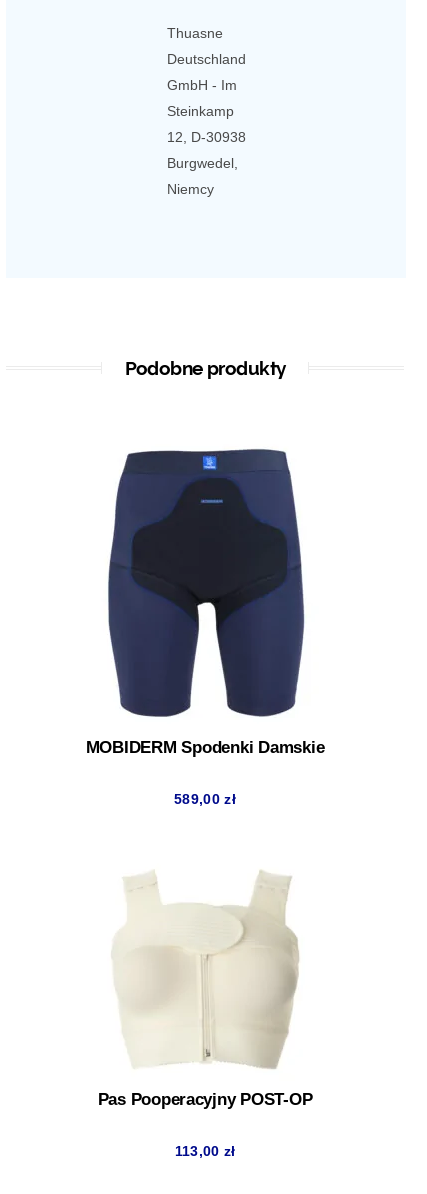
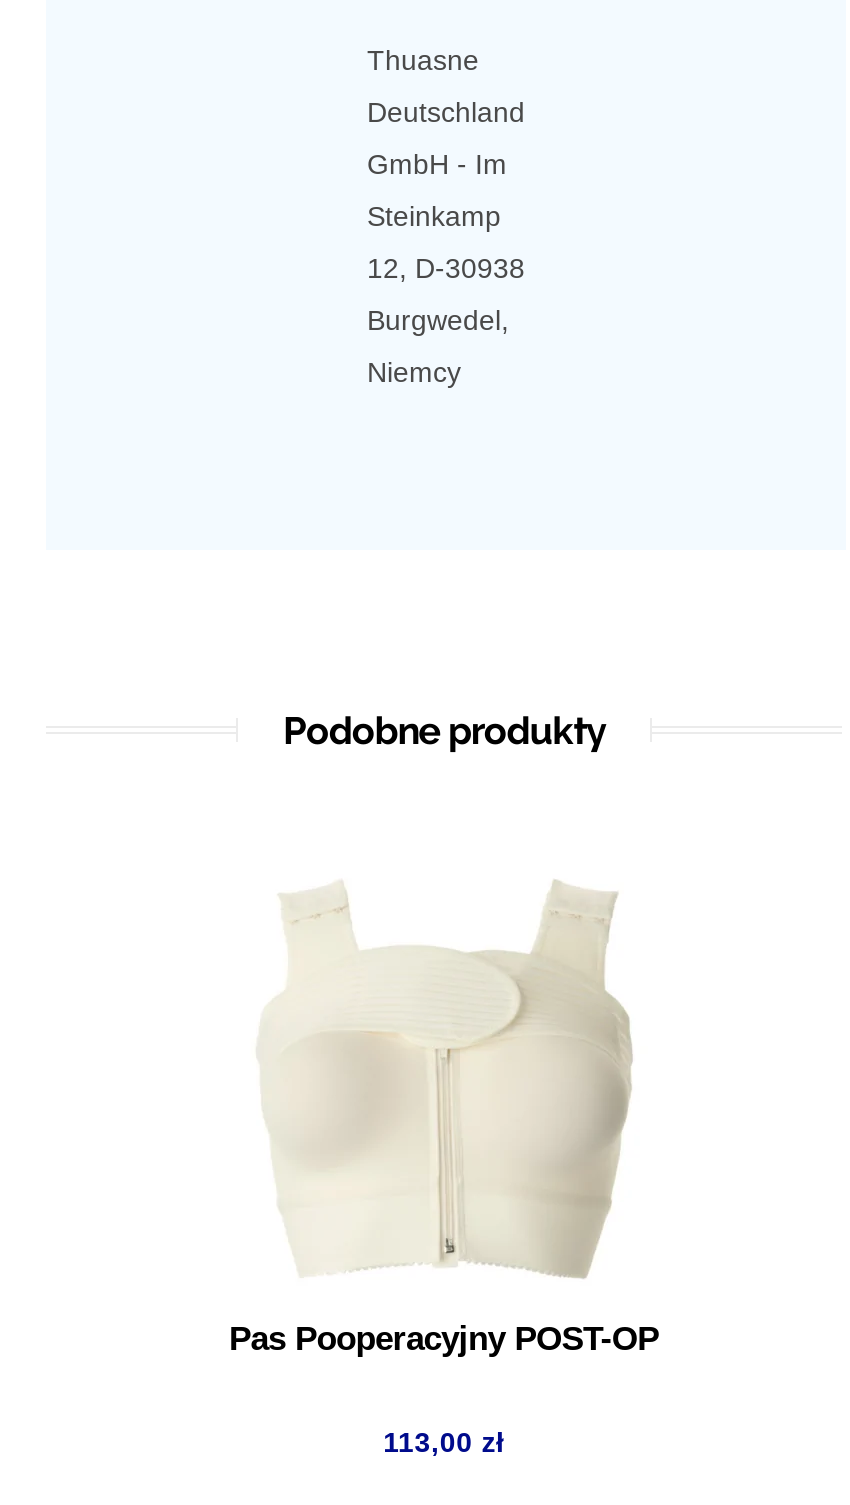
[86,448,324,807] [image] | MOBIDERM Spodenki Damskie | 589,00 zł -> none

